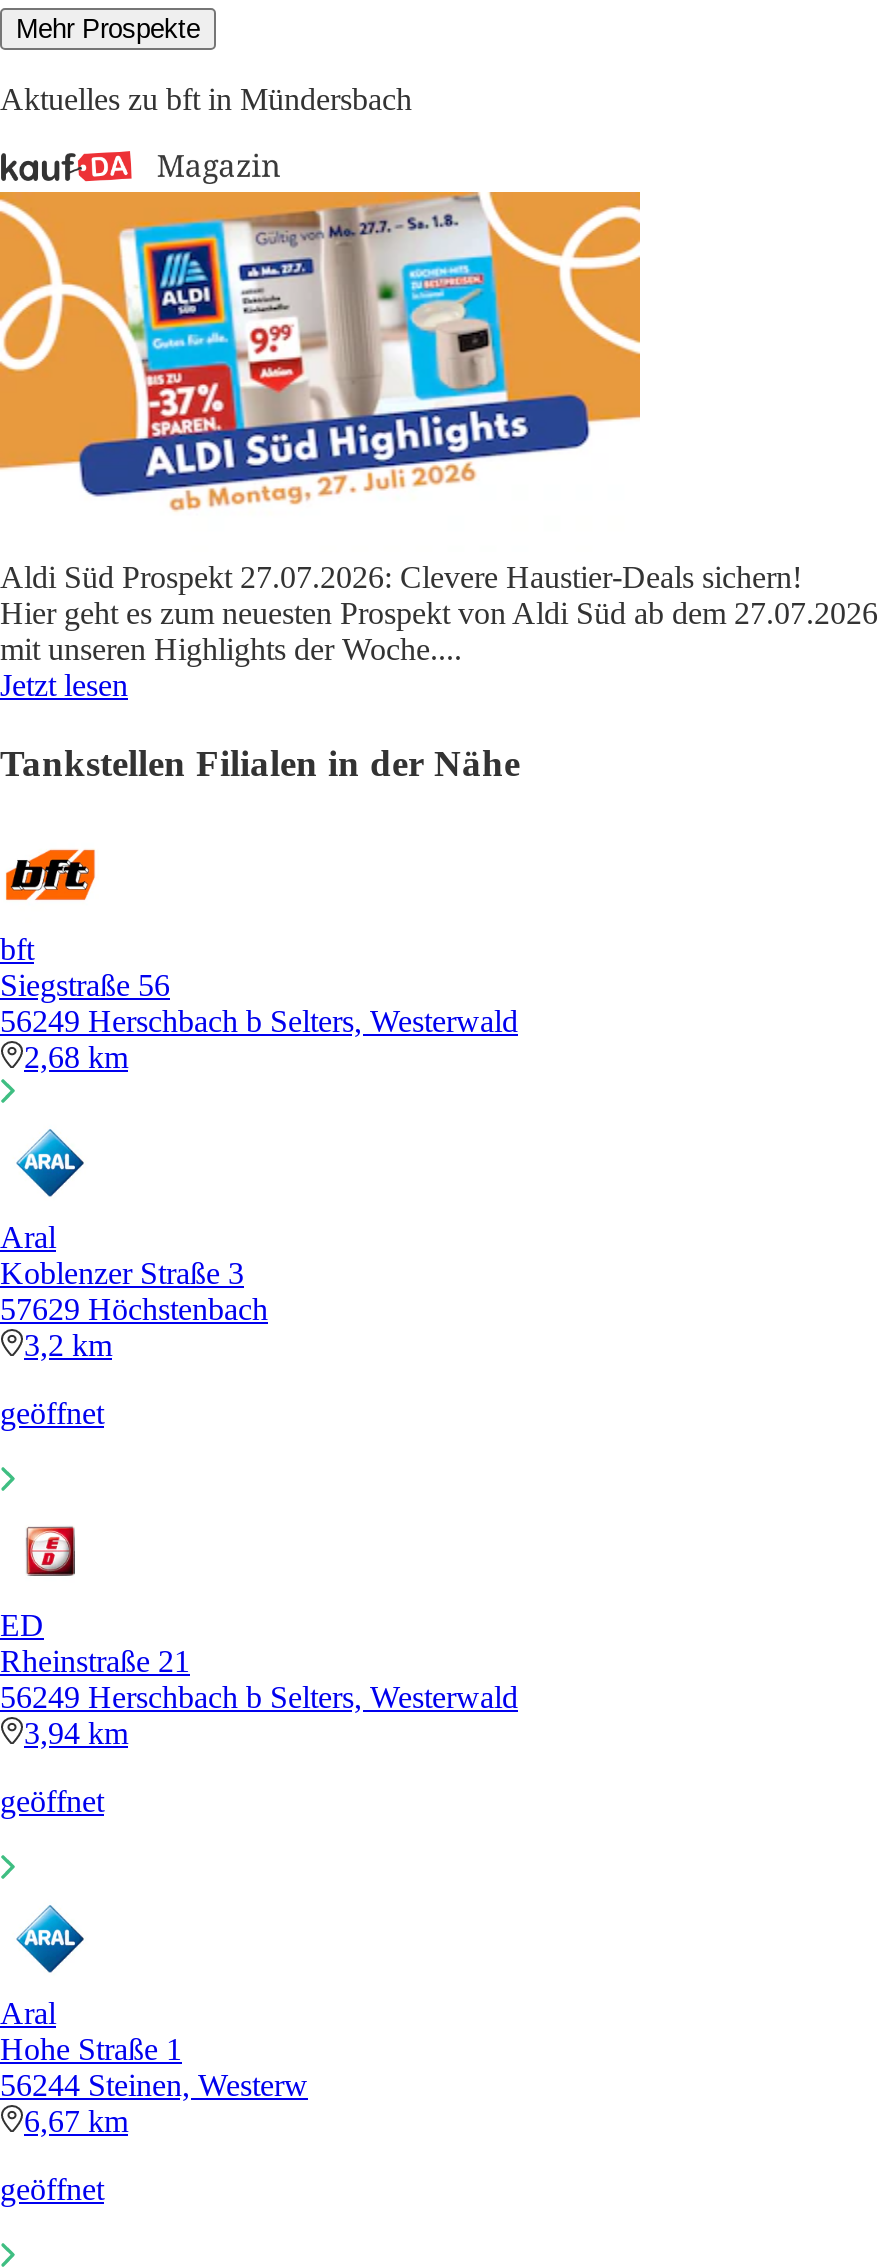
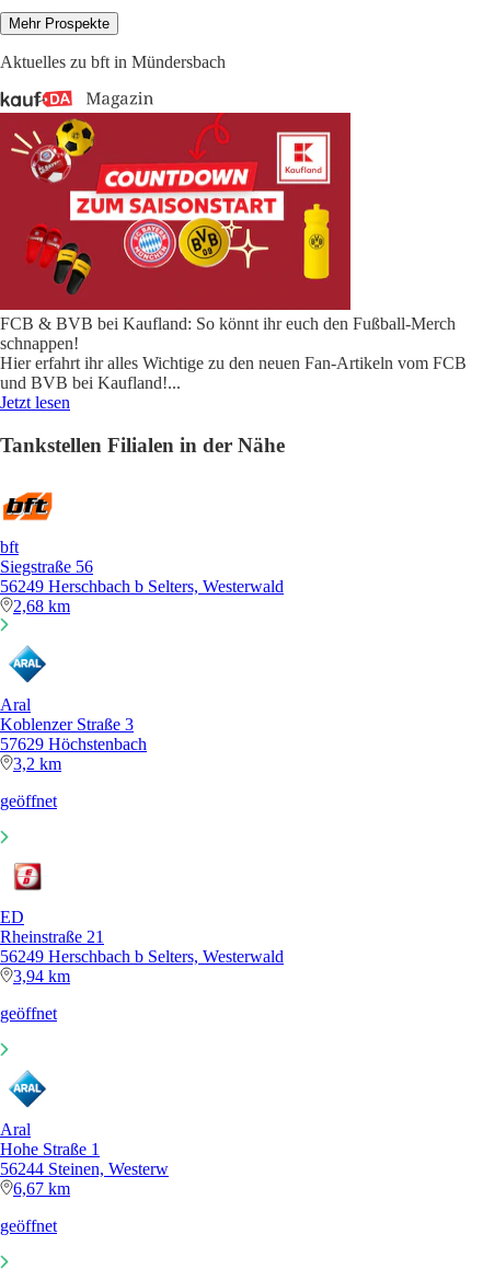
[0,190,878,667] [image] | Aldi Süd Prospekt 27.07.2026: Clevere Haustier-Deals sichern! | Hier geht es zum neuesten Prospekt von Aldi Süd ab dem 27.07.2026 | mit unseren Highlights der Woche.... -> [0,112,467,393] [image] | FCB & BVB bei Kaufland: So könnt ihr euch den Fußball-Merch | schnappen! | Hier erfahrt ihr alles Wichtige zu den neuen Fan-Artikeln vom FCB | und BVB bei Kaufland!...

